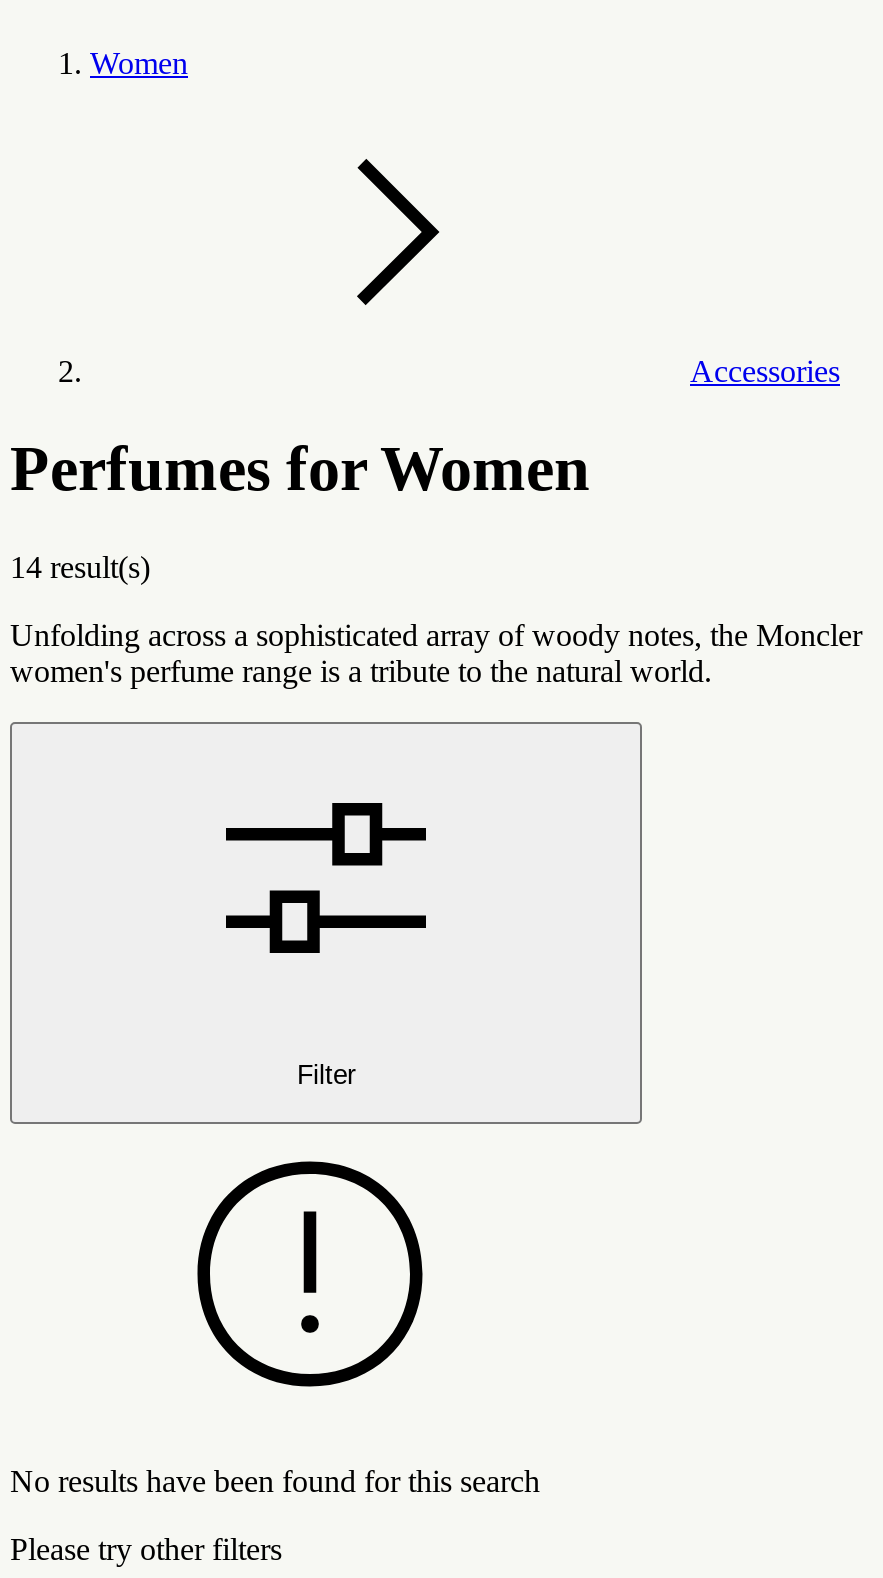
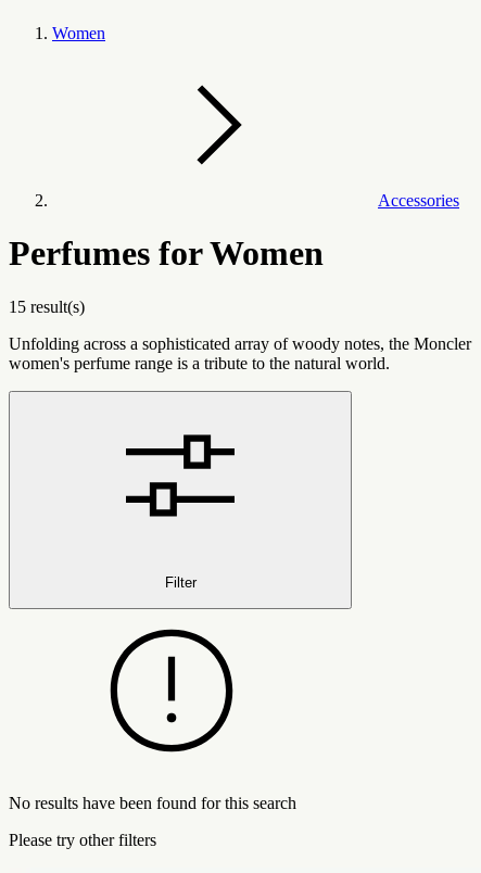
[10,550,150,584] 14 result(s) -> [9,297,85,316] 15 result(s)

